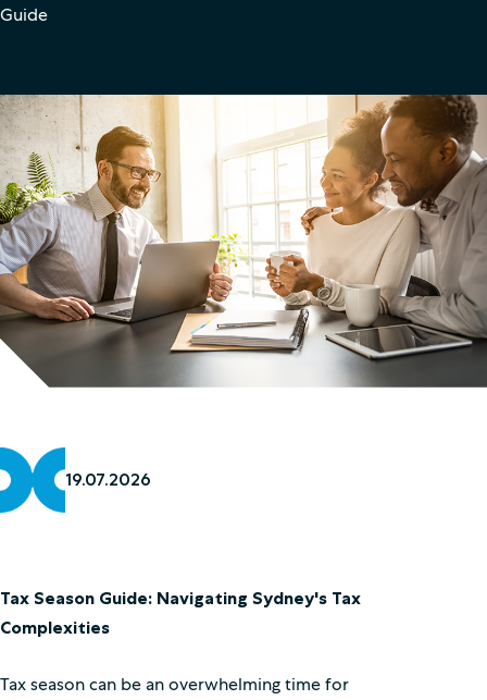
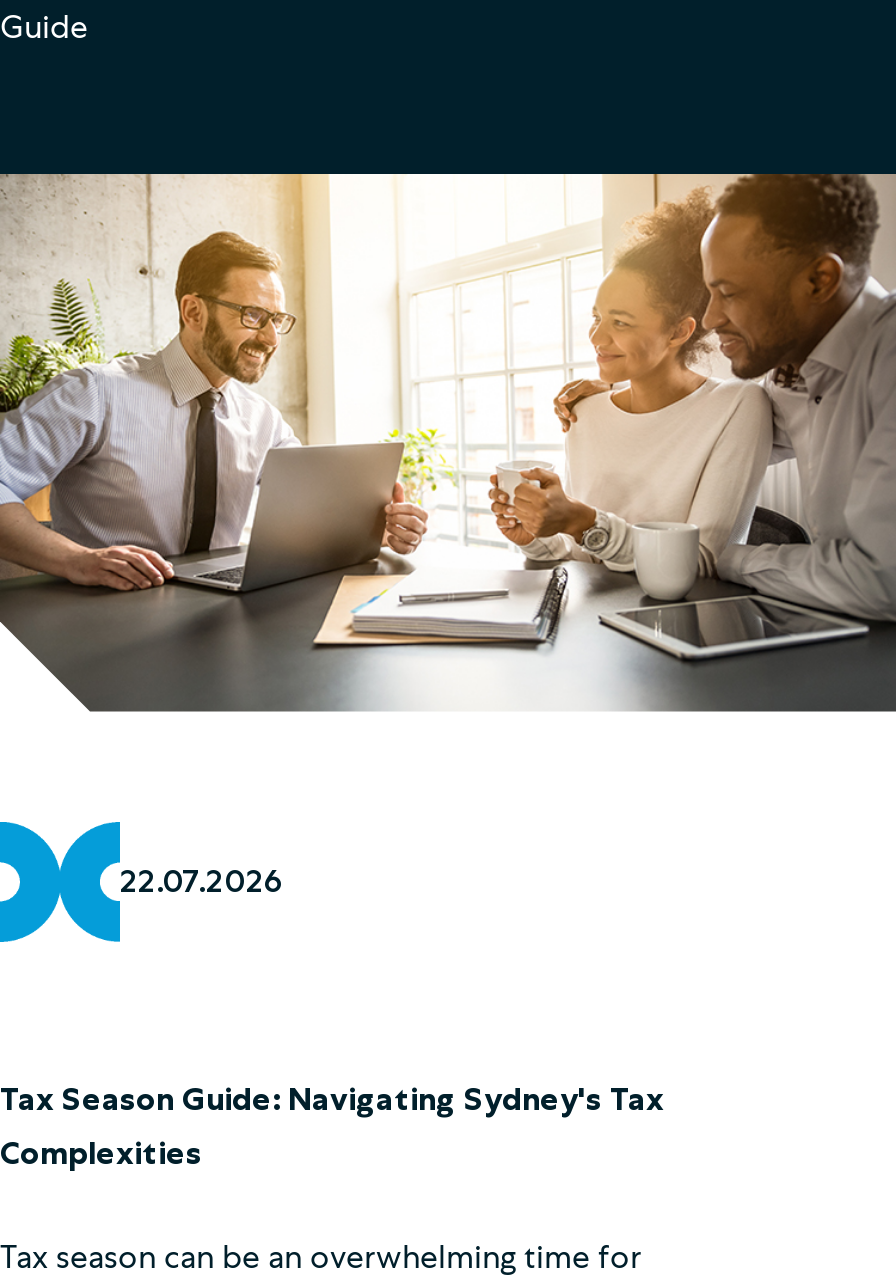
[65,469,151,490] 19.07.2026 -> [120,862,284,900] 22.07.2026

